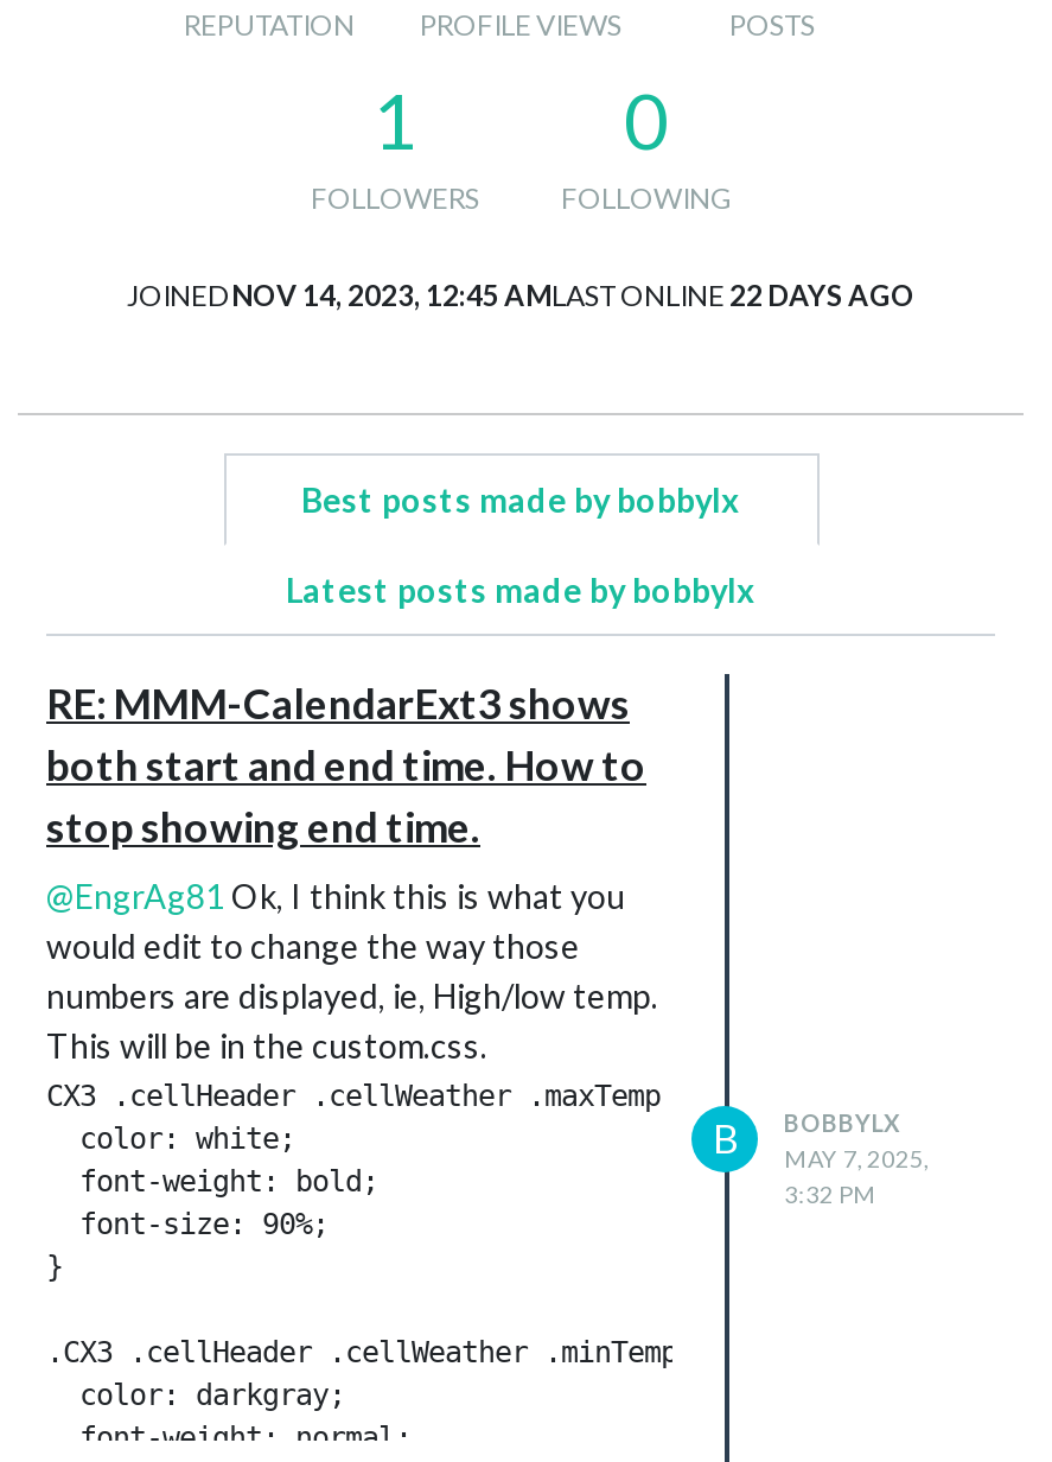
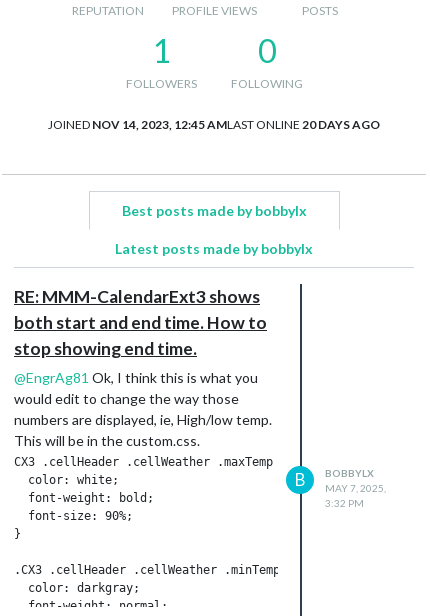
[127,277,914,313] JOINED NOV 14, 2023, 12:45 AMLAST ONLINE 22 DAYS AGO -> [48,117,380,132] JOINED NOV 14, 2023, 12:45 AMLAST ONLINE 20 DAYS AGO

